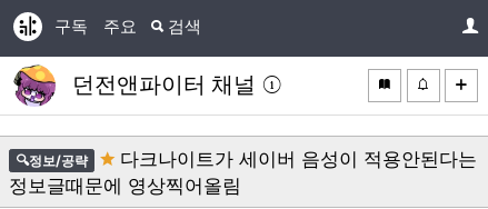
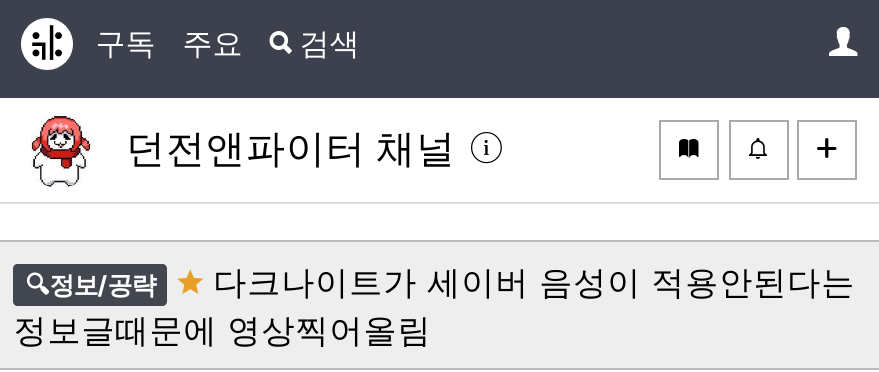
[12,64,57,106] [image] -> [23,114,97,188] [image]

